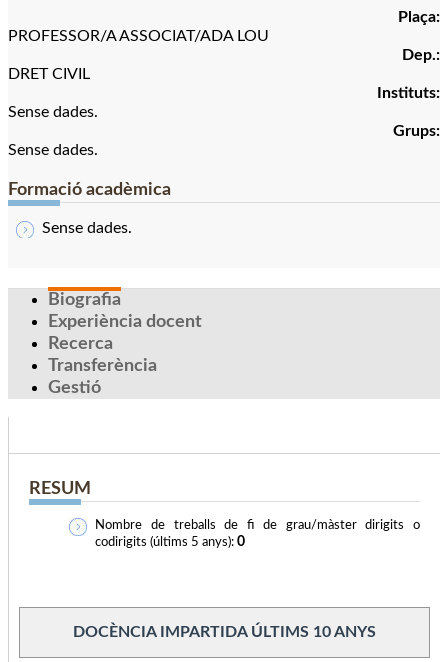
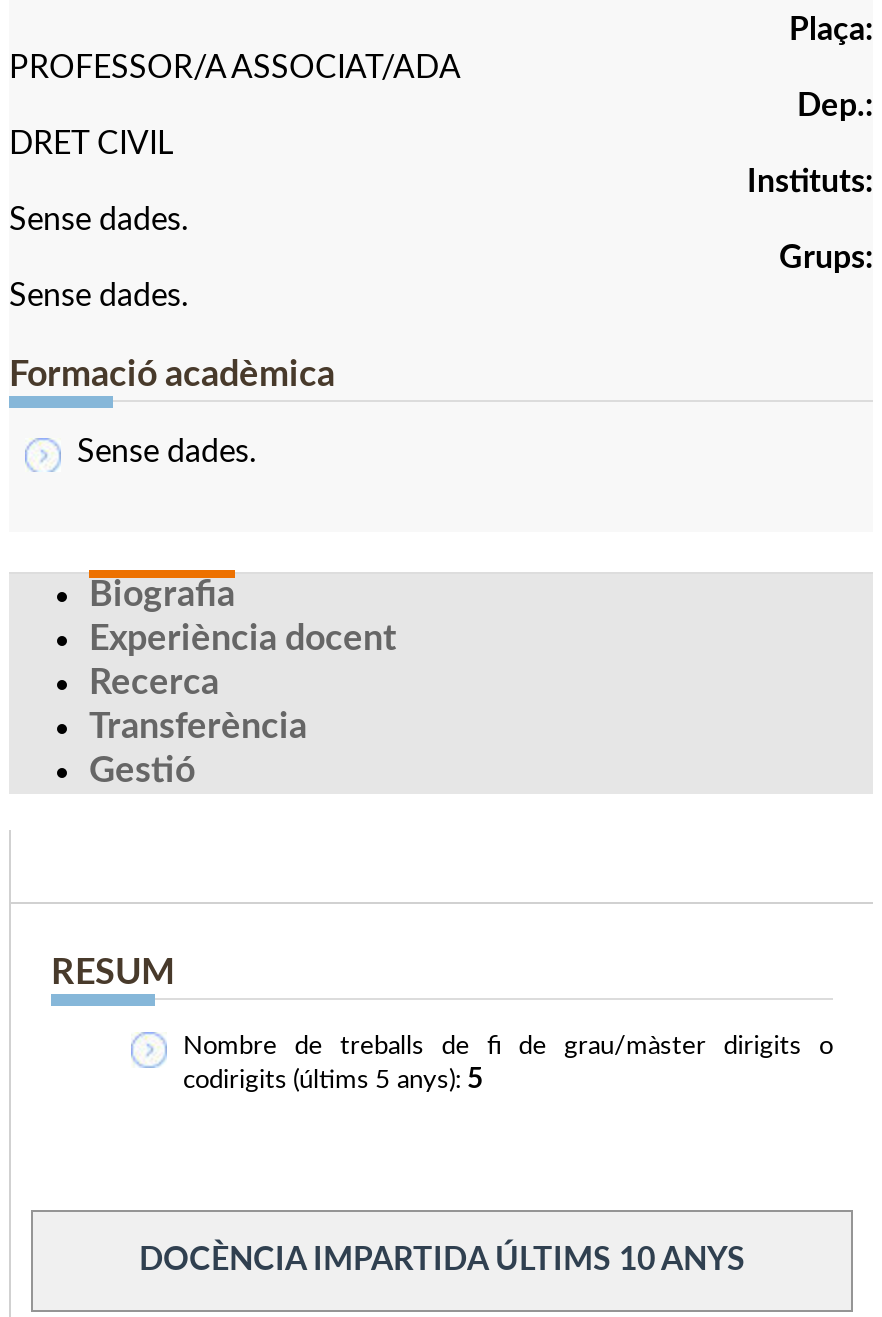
[8,28,269,44] PROFESSOR/A ASSOCIAT/ADA LOU -> [9,52,461,84] PROFESSOR/A ASSOCIAT/ADA
[95,535,245,549] codirigits (últims 5 anys): 0 -> [183,1066,483,1094] codirigits (últims 5 anys): 5

